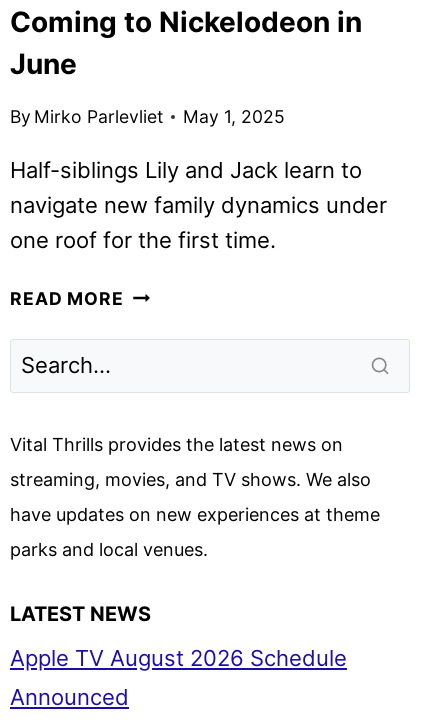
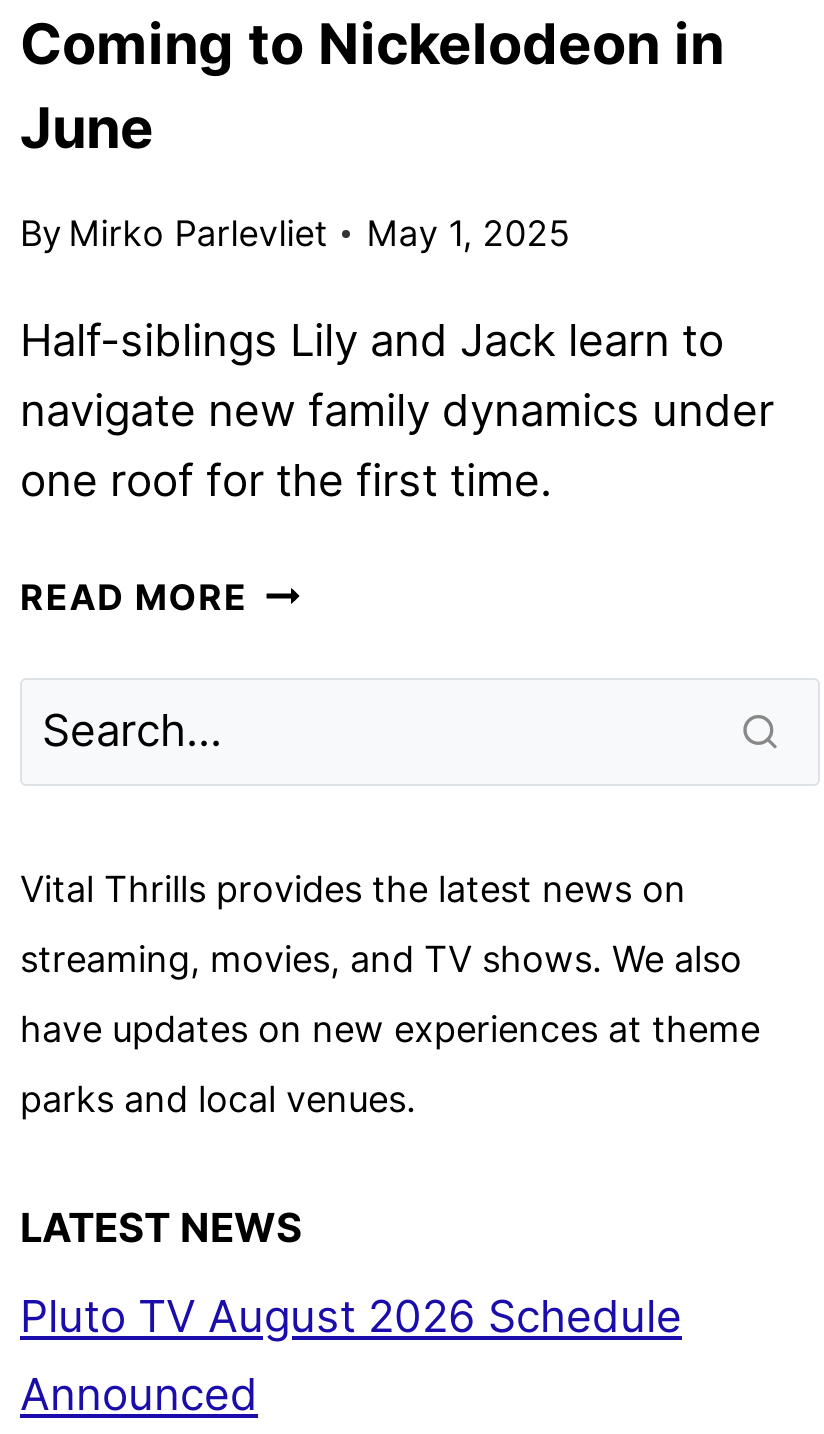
[10,645,347,671] Apple TV August 2026 Schedule -> [20,1290,682,1342] Pluto TV August 2026 Schedule

